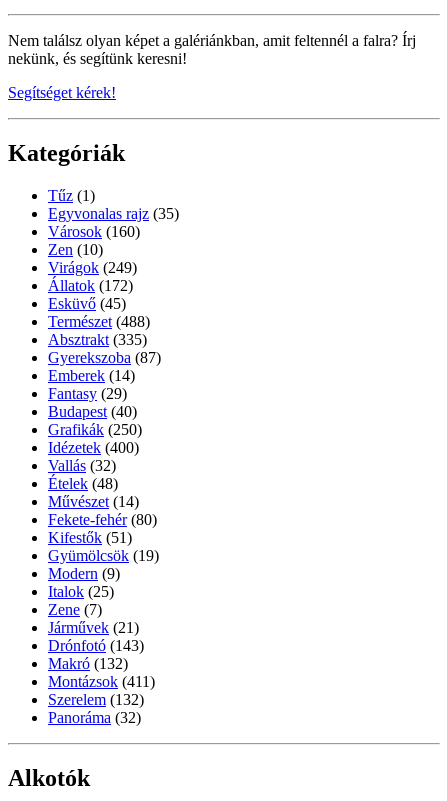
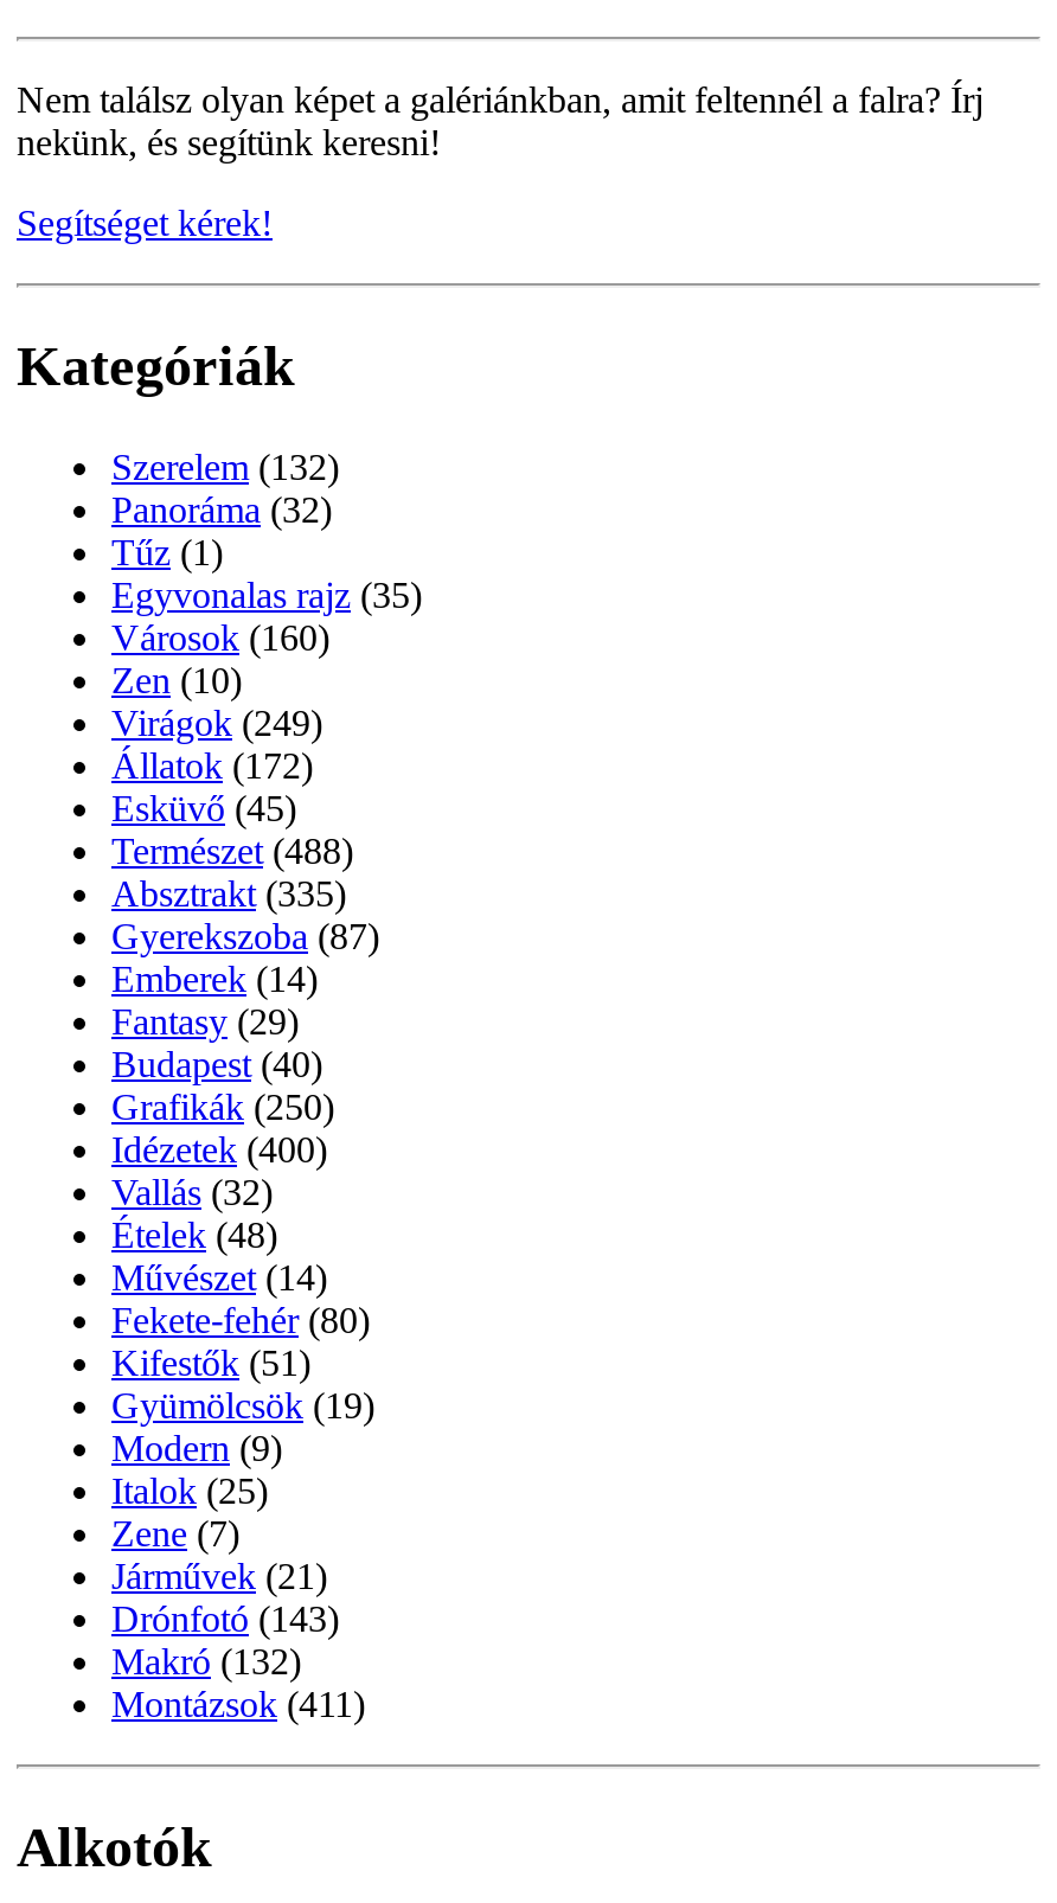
moved [48,187,179,690] -> [111,532,422,1724]: Tűz (1) | Egyvonalas rajz (35) | Városok (160) | ... | Makró (132) | Montázsok (411)
moved [48,691,144,726] -> [111,446,339,529]: Szerelem (132) | Panoráma (32)

